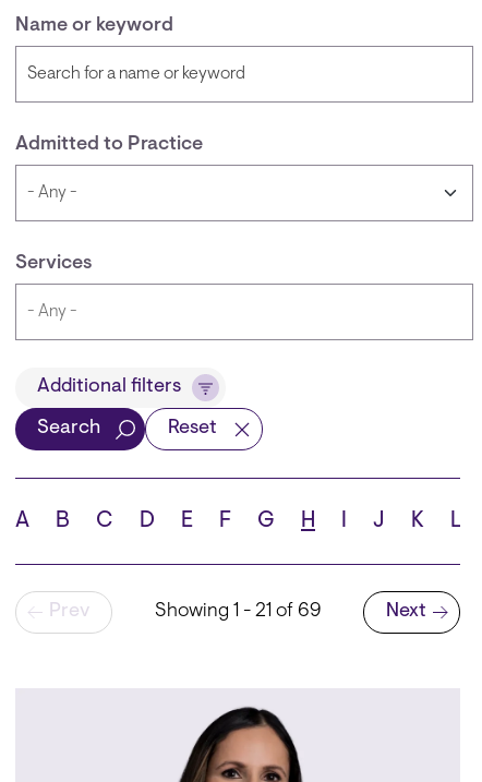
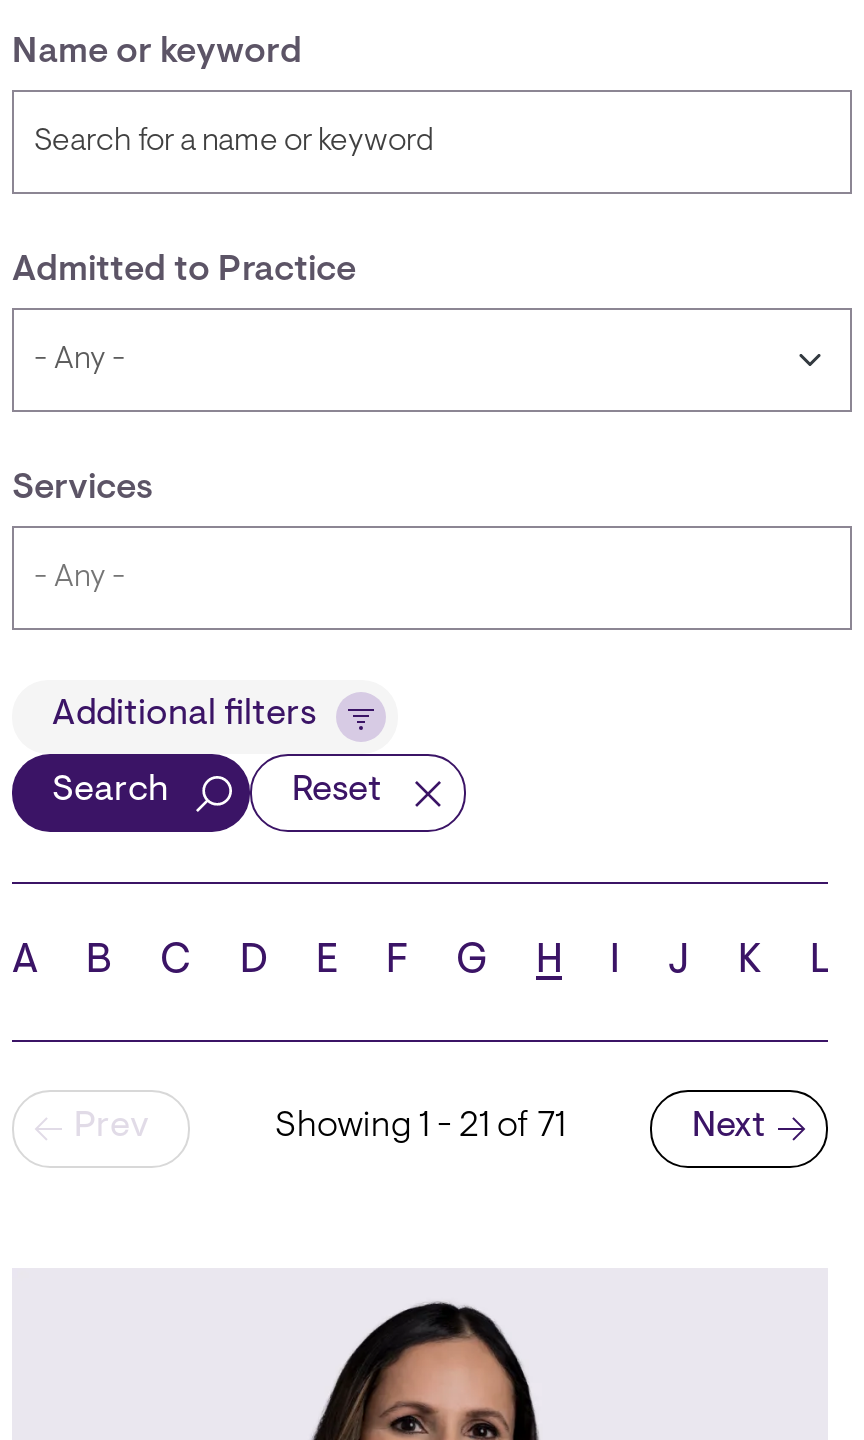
[154,602,321,622] Showing 1 - 21 of 69 -> [275,1110,565,1146] Showing 1 - 21 of 71

